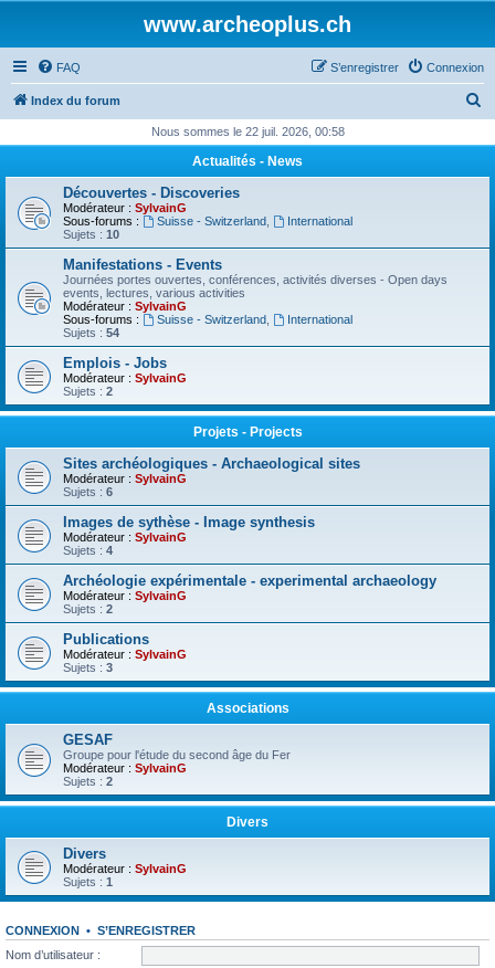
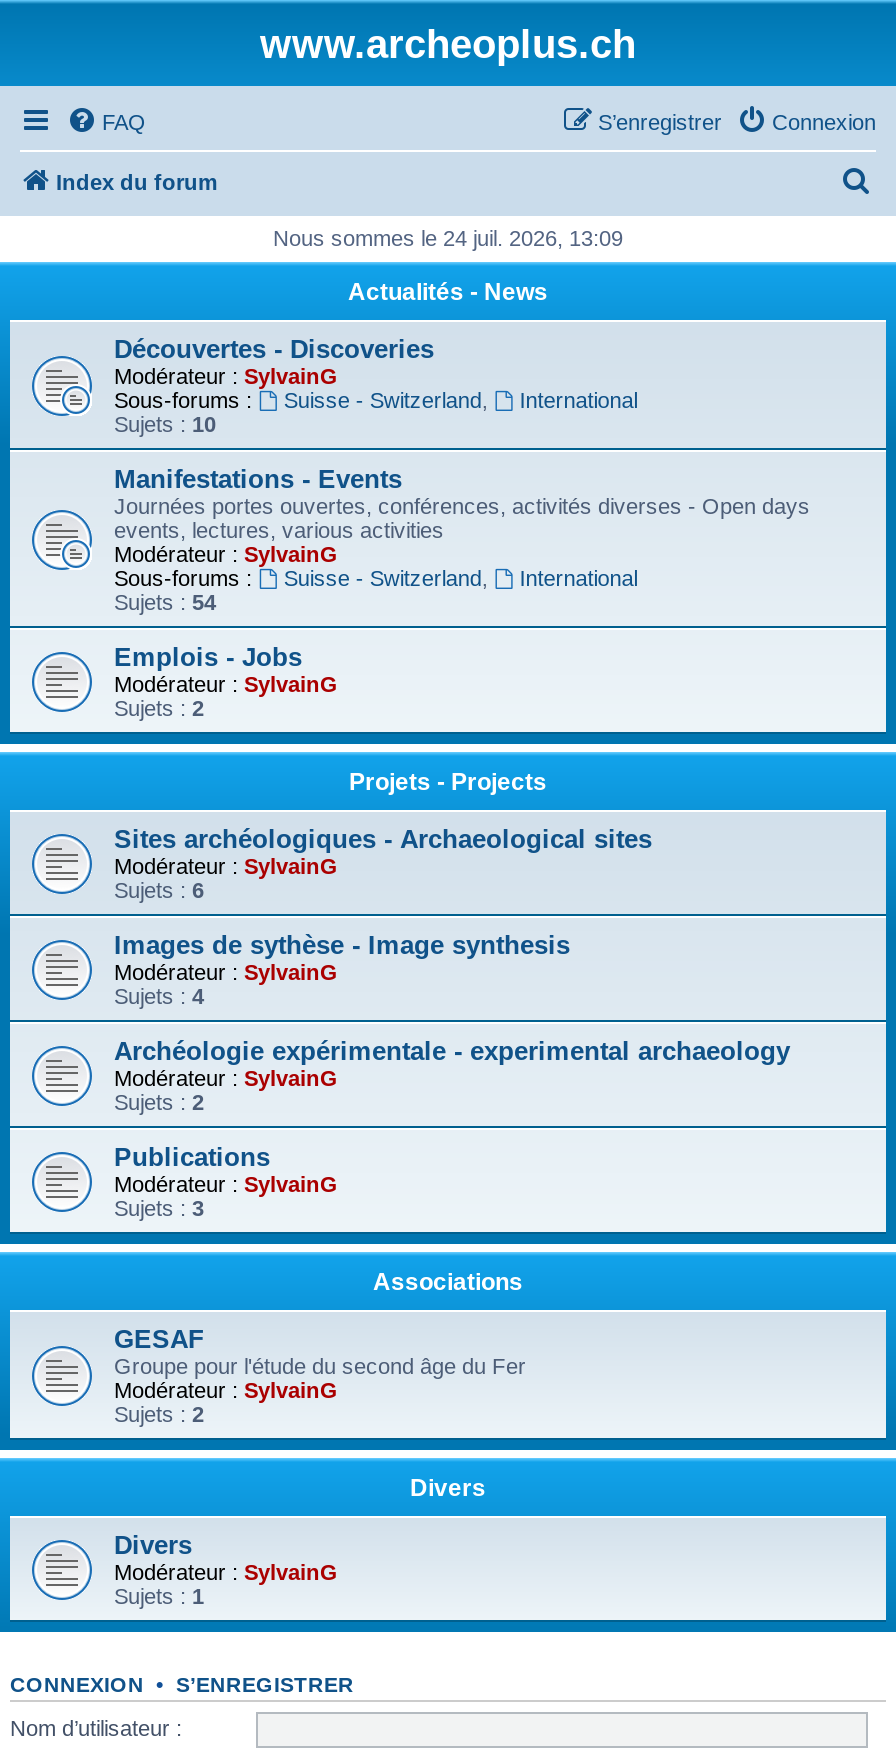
[151,125,344,138] Nous sommes le 22 juil. 2026, 00:58 -> [273,226,623,250] Nous sommes le 24 juil. 2026, 13:09

